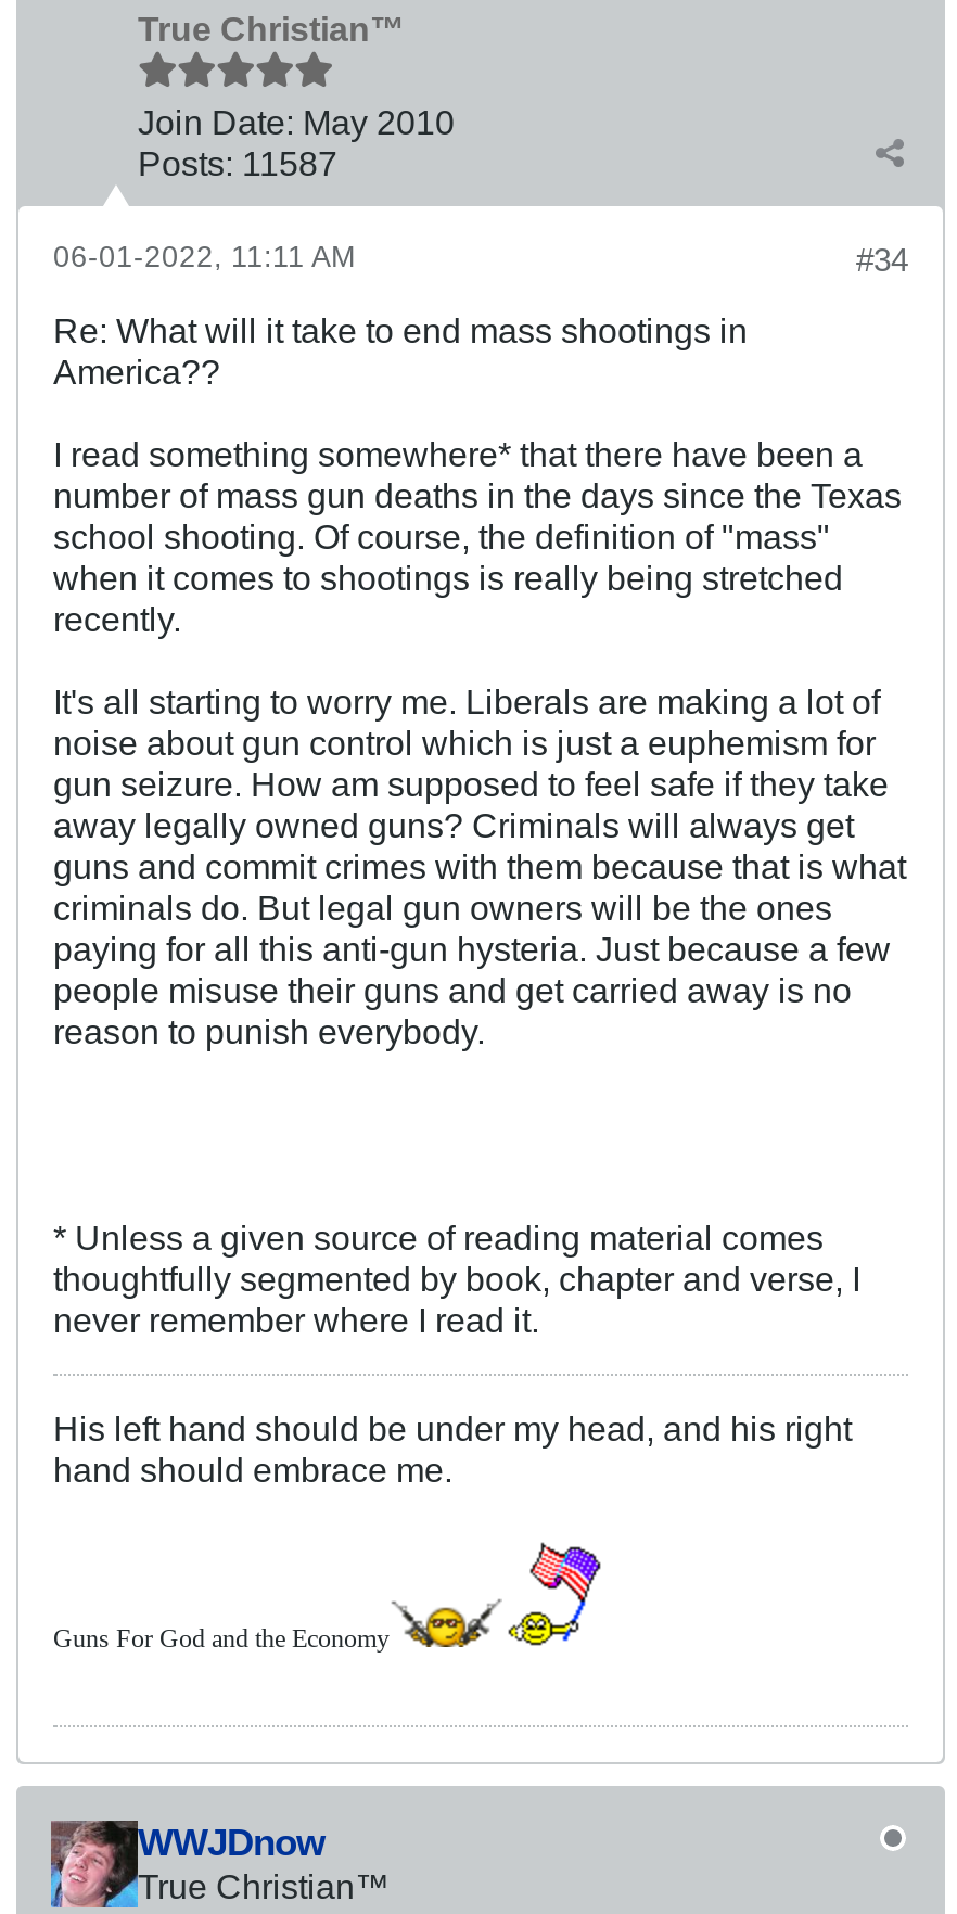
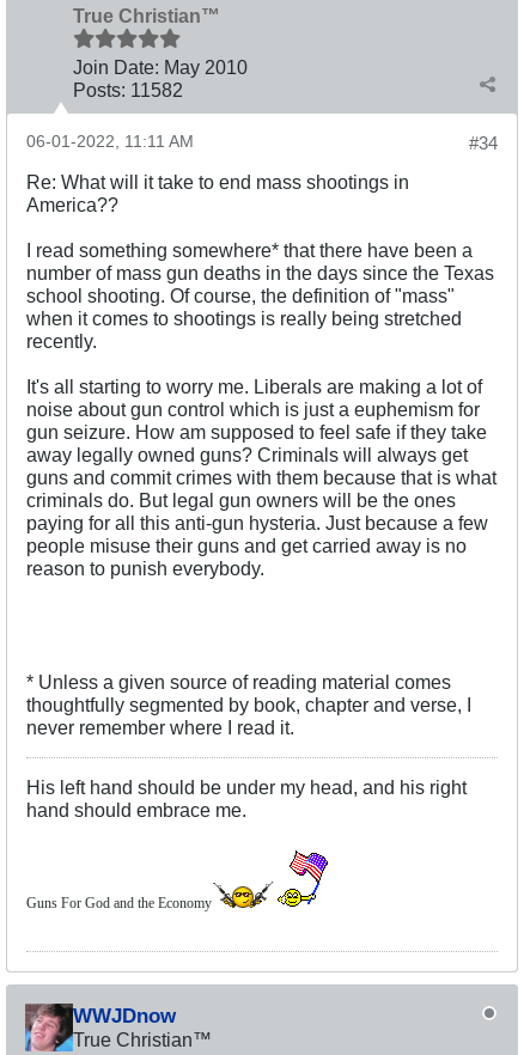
[138,144,337,183] Posts: 11587 -> [73,80,183,101] Posts: 11582

